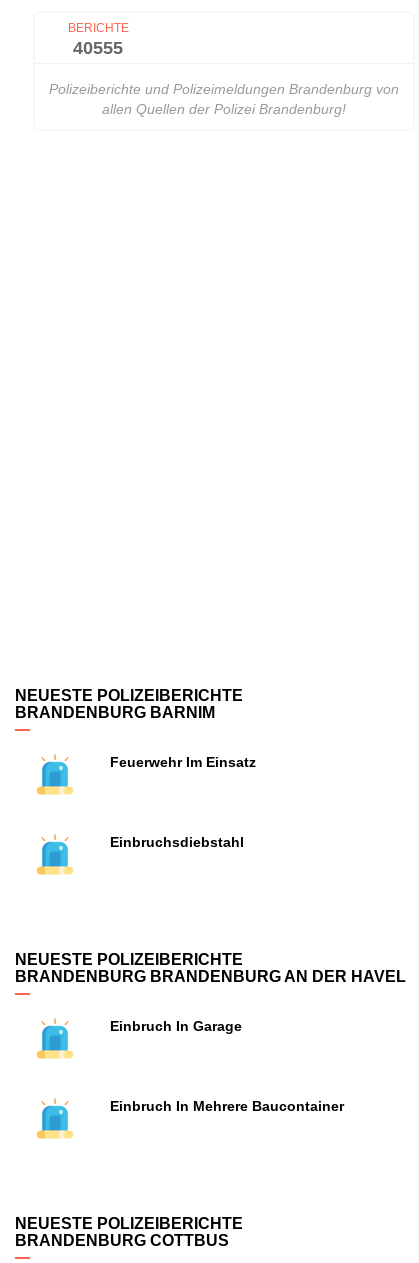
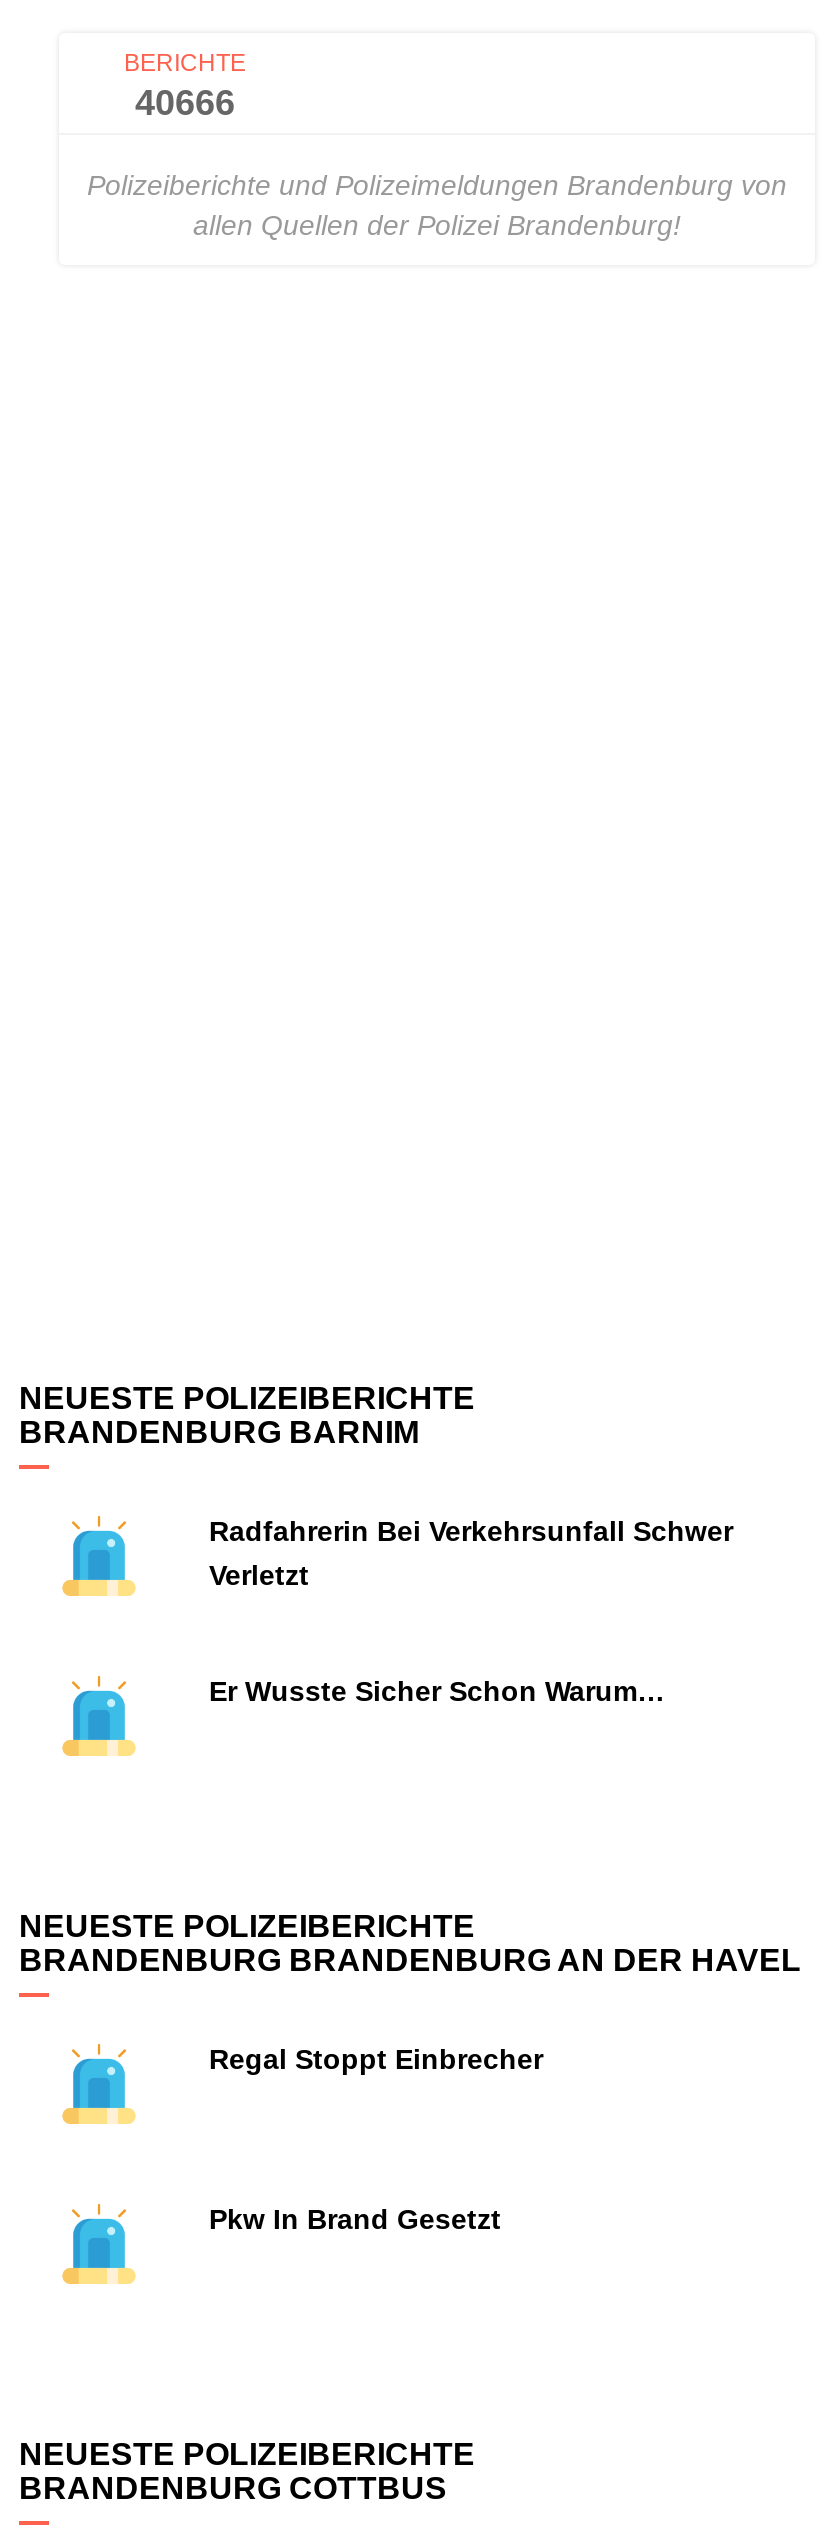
[73,38,123,58] 40555 -> [135,83,235,123] 40666
[110,754,256,770] Feuerwehr Im Einsatz -> [209,1515,733,1591] Radfahrerin Bei Verkehrsunfall Schwer | Verletzt
[110,834,244,850] Einbruchsdiebstahl -> [209,1675,665,1707] Er Wusste Sicher Schon Warum…
[110,1018,242,1034] Einbruch In Garage -> [209,2043,543,2075] Regal Stoppt Einbrecher
[110,1098,344,1114] Einbruch In Mehrere Baucontainer -> [209,2203,501,2235] Pkw In Brand Gesetzt

